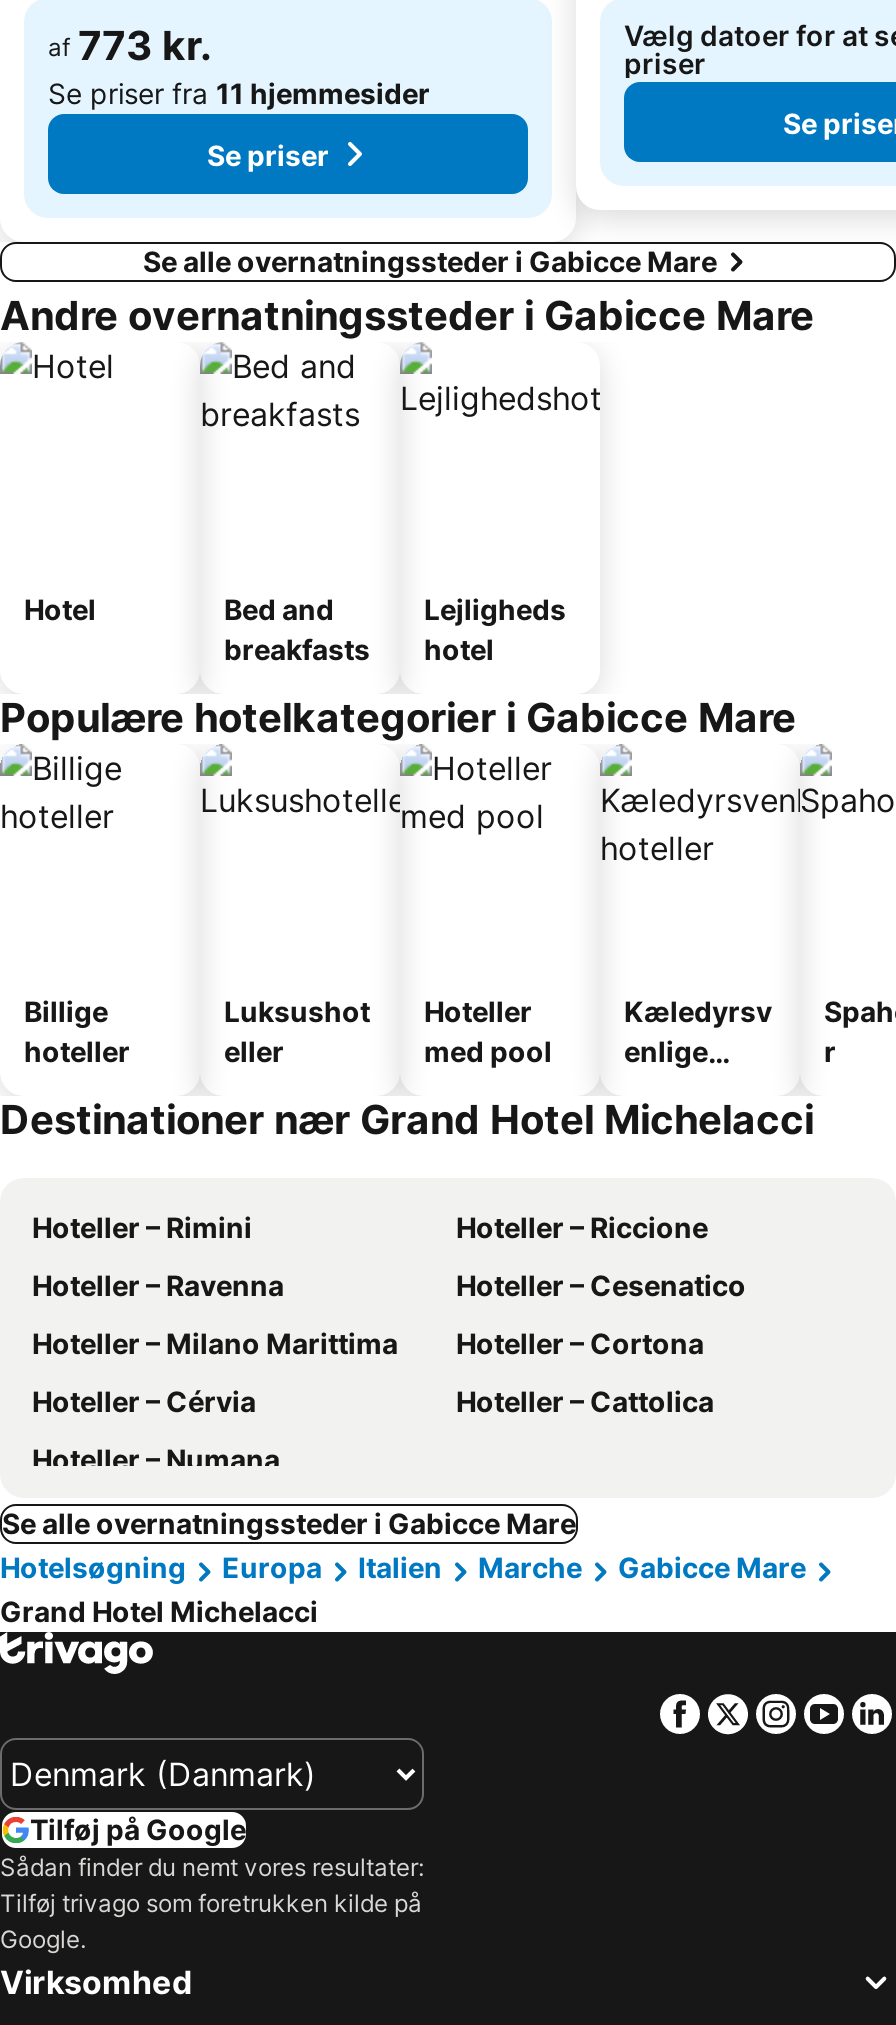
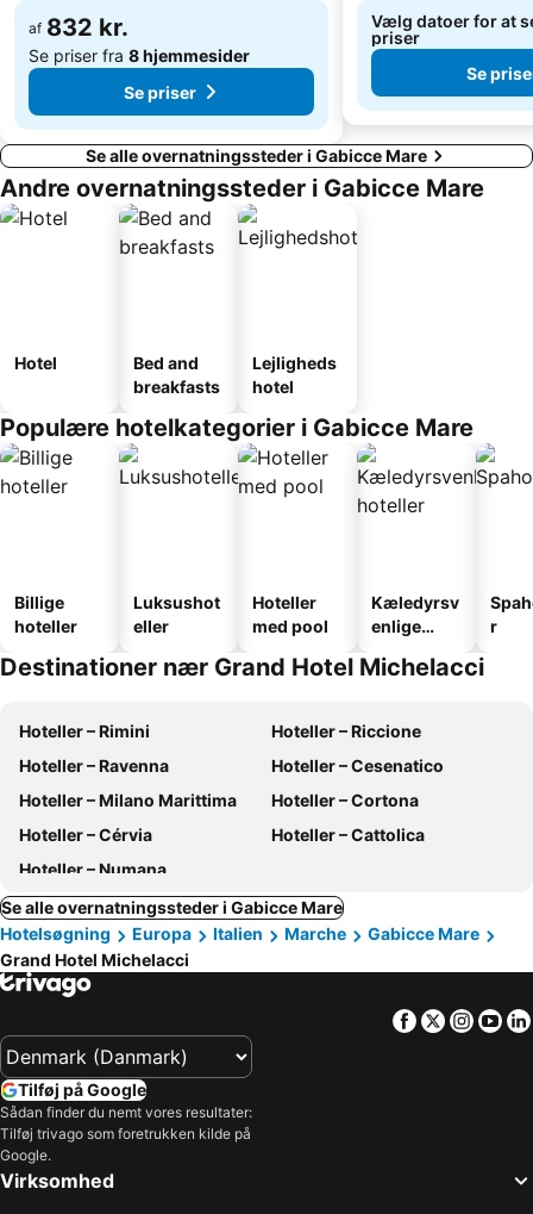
[48,23,430,111] af 773 kr. | Se priser fra 11 hjemmesider -> [29,14,250,66] af 832 kr. | Se priser fra 8 hjemmesider

